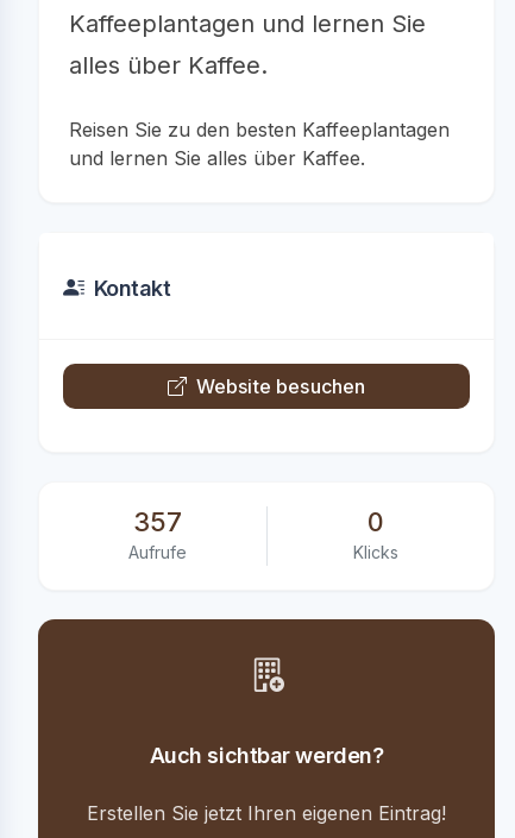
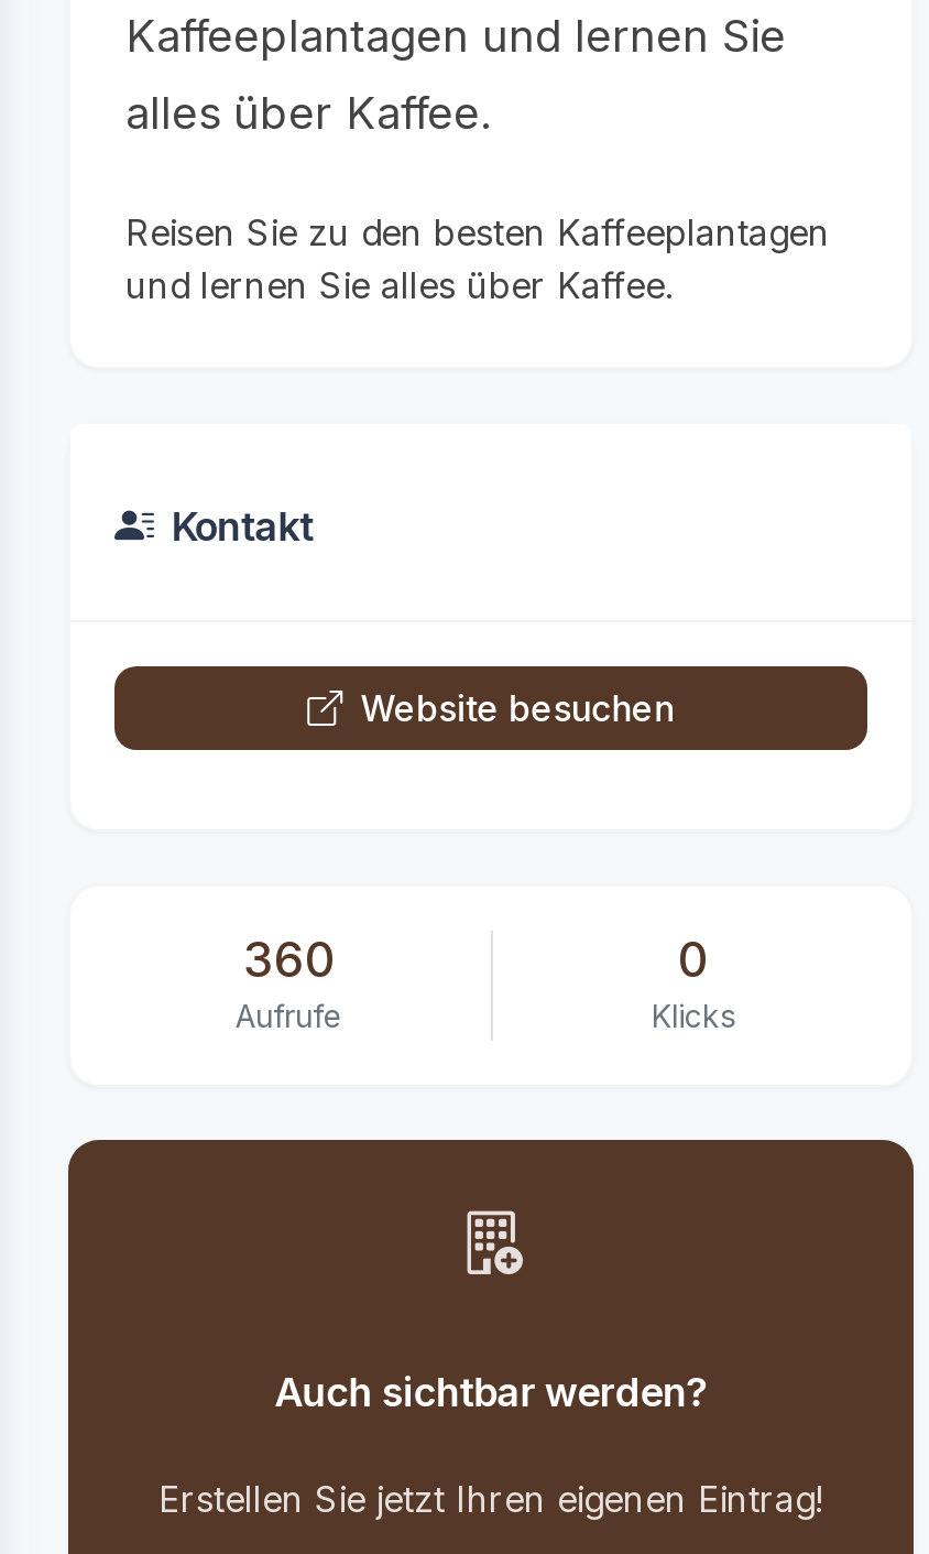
[133,506,182,537] 357 -> [243,931,336,988] 360

